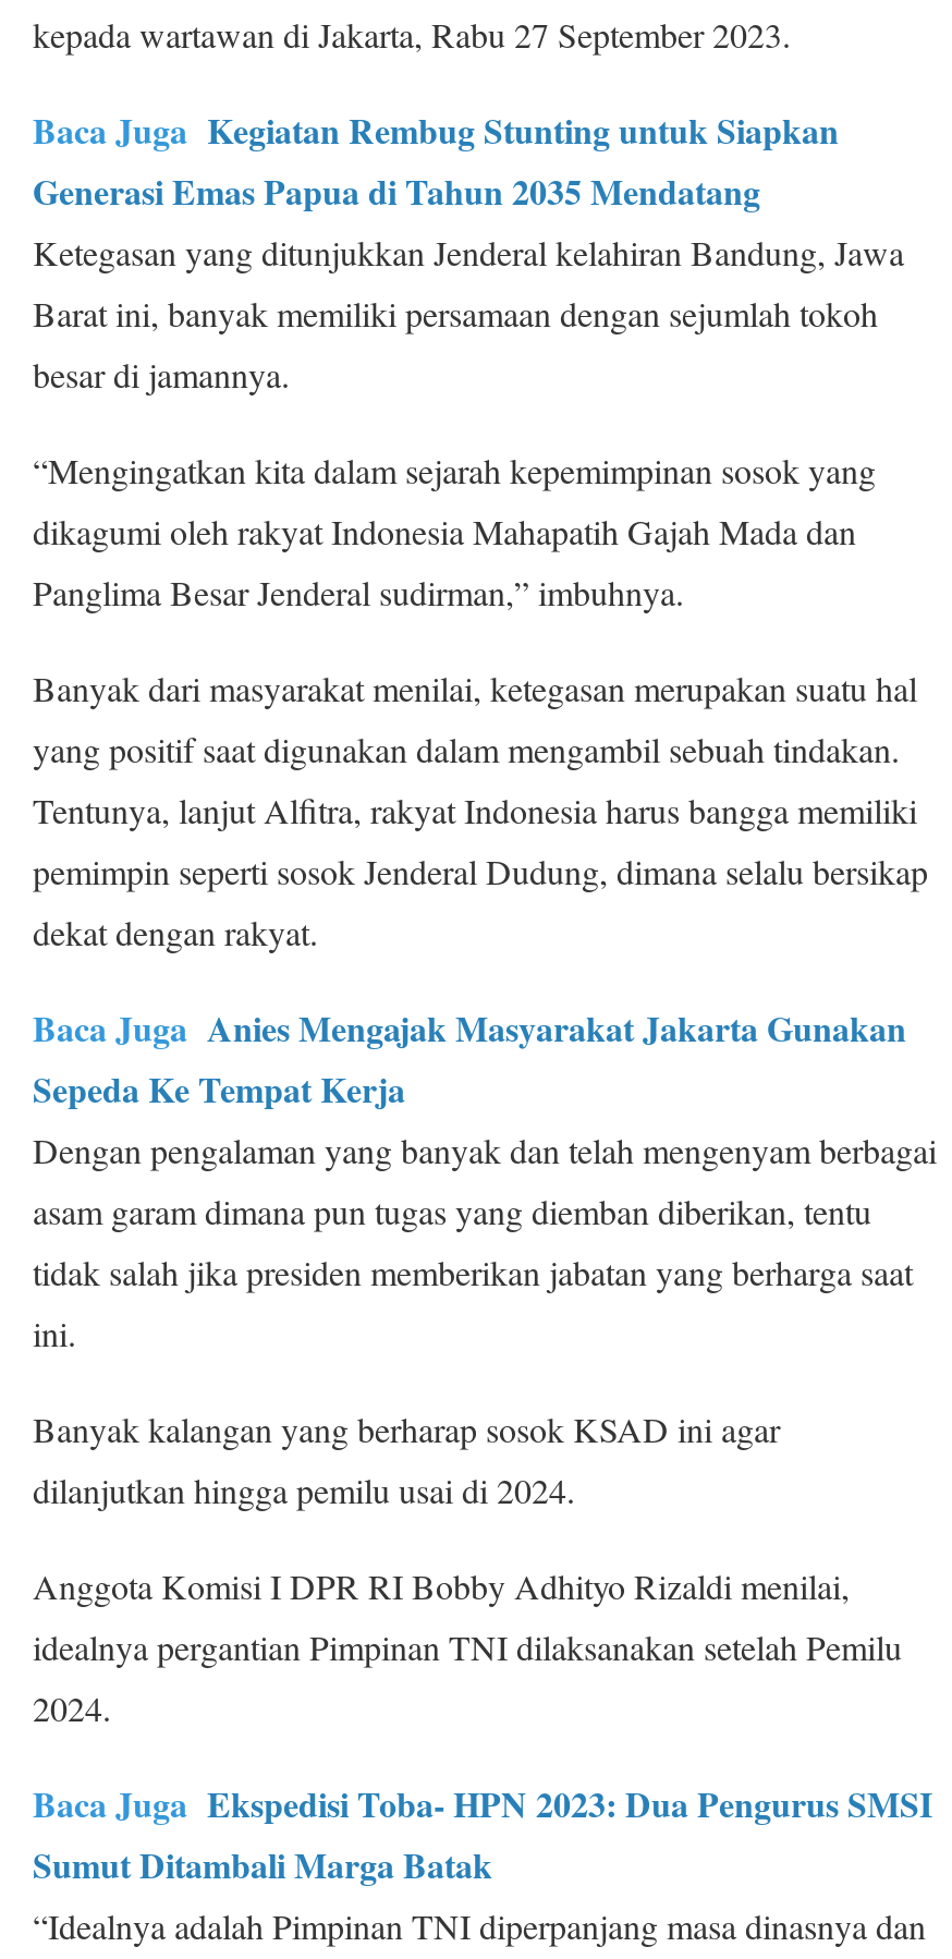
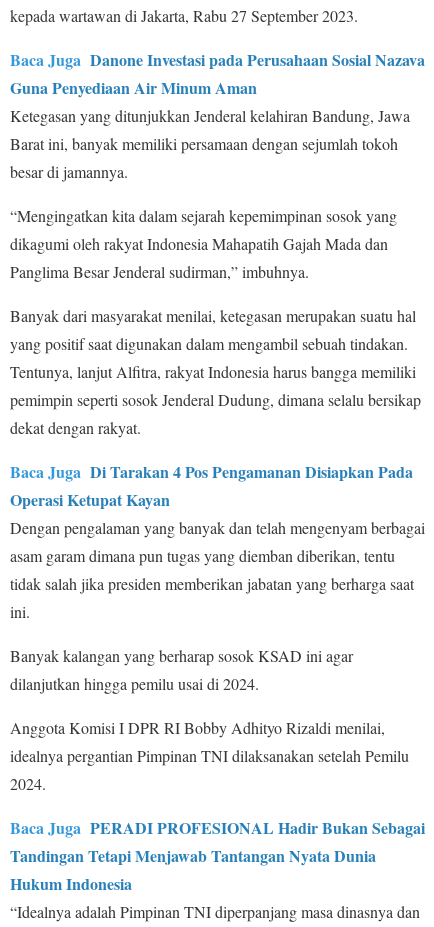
[33,105,839,216] Baca Juga Kegiatan Rembug Stunting untuk Siapkan | Generasi Emas Papua di Tahun 2035 Mendatang -> [10,48,425,99] Baca Juga Danone Investasi pada Perusahaan Sosial Nazava | Guna Penyediaan Air Minum Aman
[33,1002,906,1114] Baca Juga Anies Mengajak Masyarakat Jakarta Gunakan | Sepeda Ke Tempat Kerja -> [10,460,413,511] Baca Juga Di Tarakan 4 Pos Pengamanan Disiapkan Pada | Operasi Ketupat Kayan
[33,1778,932,1889] Baca Juga Ekspedisi Toba- HPN 2023: Dua Pengurus SMSI | Sumut Ditambali Marga Batak -> [10,816,425,895] Baca Juga PERADI PROFESIONAL Hadir Bukan Sebagai | Tandingan Tetapi Menjawab Tantangan Nyata Dunia | Hukum Indonesia

